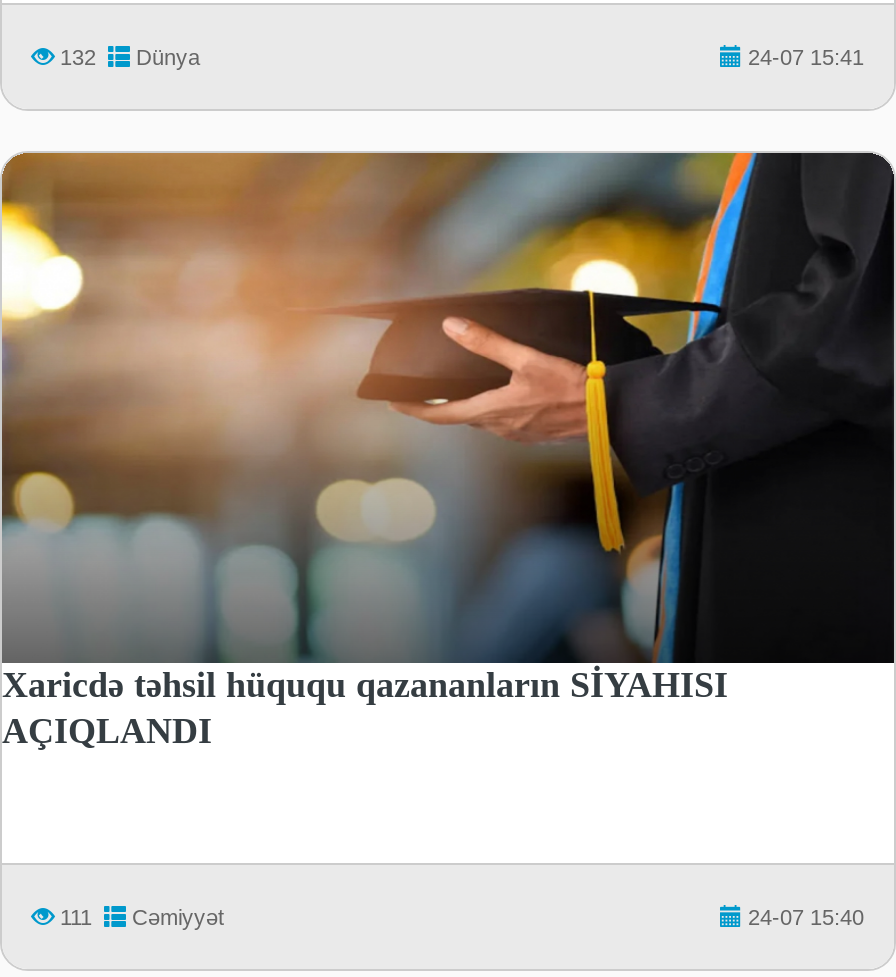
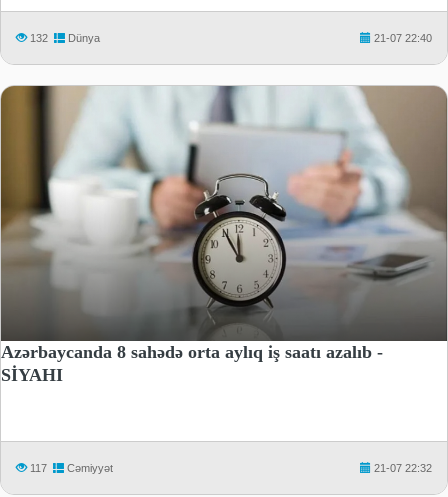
[742,45,864,69] 24-07 15:41 -> [371,32,432,44] 21-07 22:40
[2,151,890,751] [image] | Xaricdə təhsil hüququ qazananların SİYAHISI | AÇIQLANDI -> [1,85,445,385] [image] | Azərbaycanda 8 sahədə orta aylıq iş saatı azalıb - | SİYAHI
[54,905,224,929] 111 Cəmiyyət -> [27,462,113,474] 117 Cəmiyyət
[742,905,864,929] 24-07 15:40 -> [371,462,432,474] 21-07 22:32

